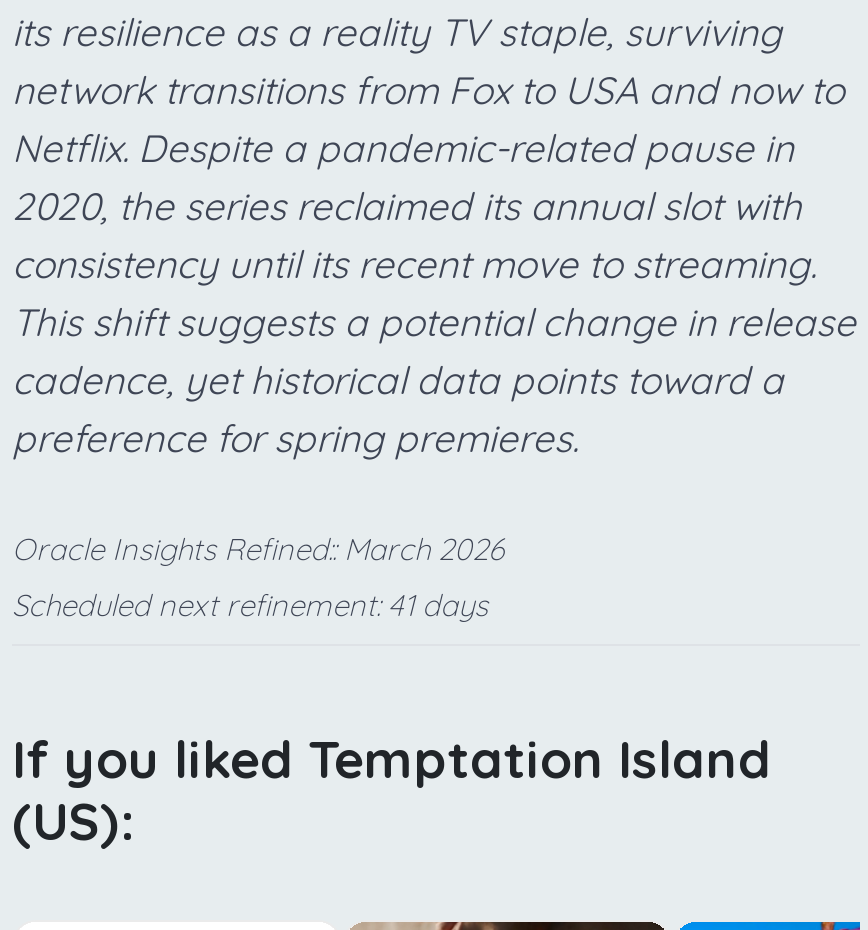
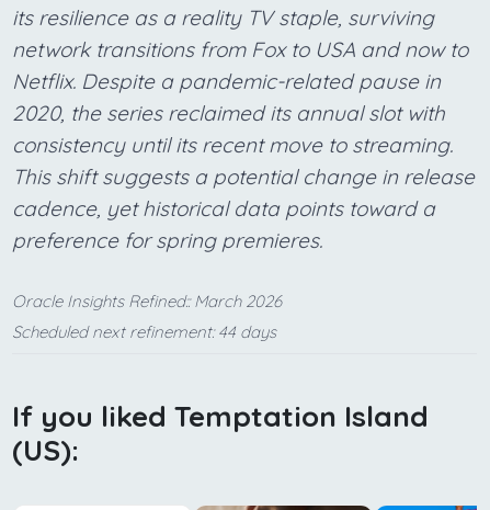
[12,587,488,625] Scheduled next refinement: 41 days -> [12,322,276,343] Scheduled next refinement: 44 days

